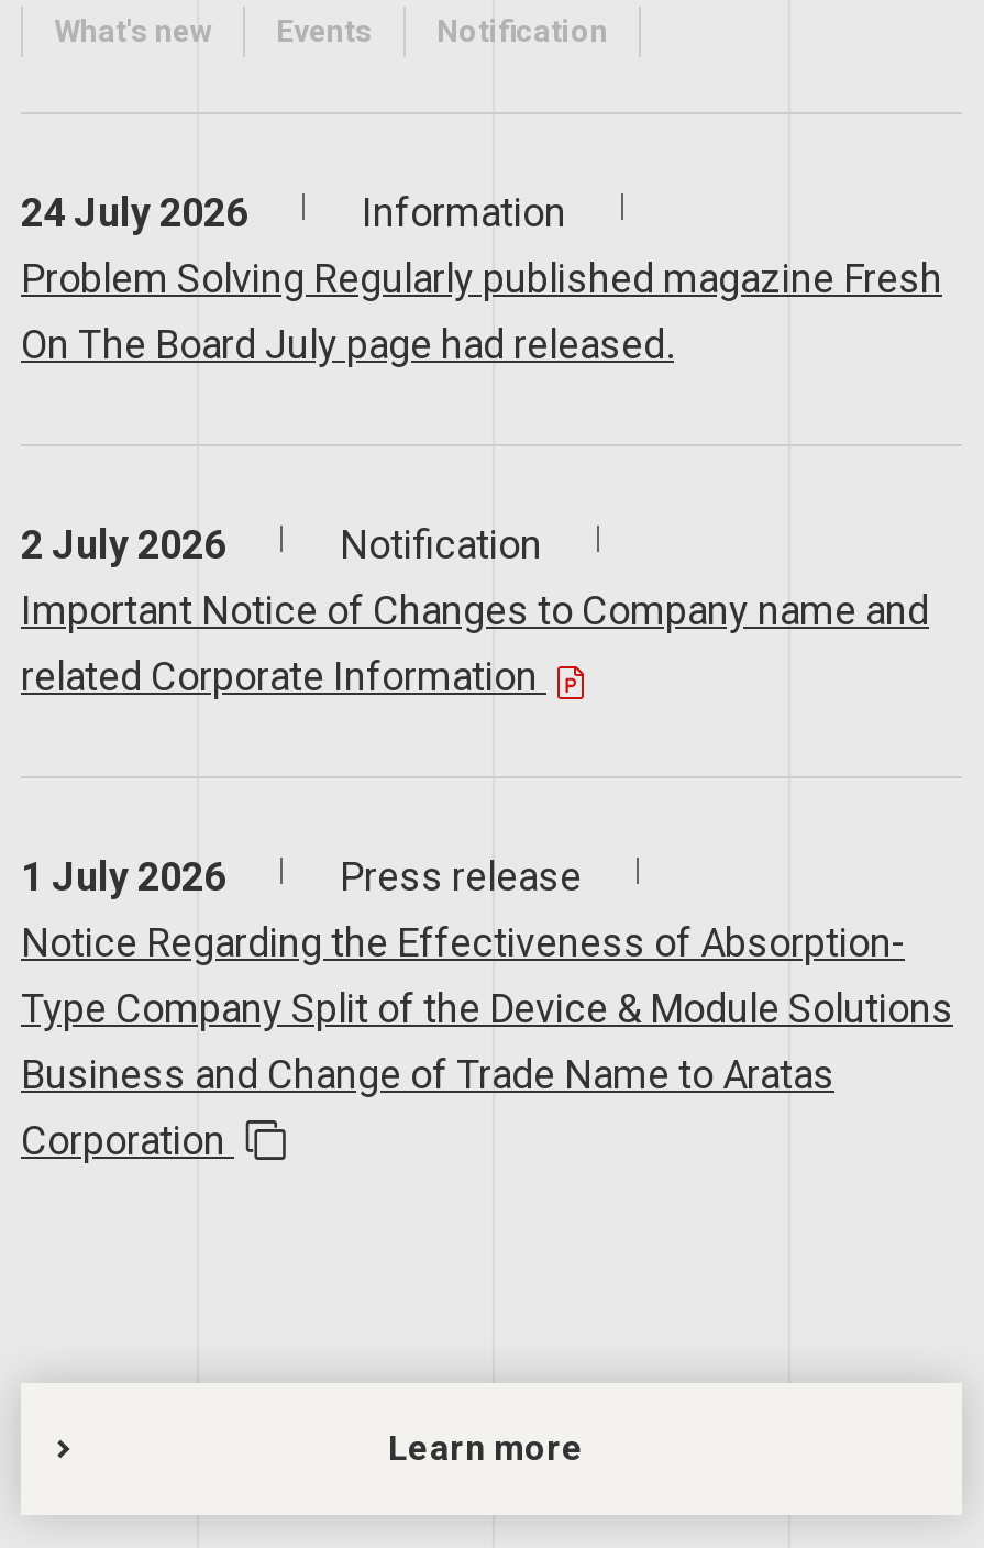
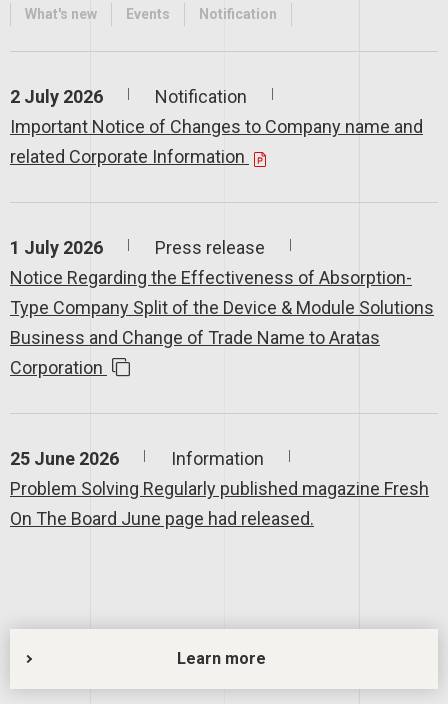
moved [21,190,942,302] -> [10,448,429,499]: Information | Problem Solving Regularly published magazine Fresh
[21,190,674,368] 24 July 2026 | On The Board July page had released. -> none
moved [21,522,953,1164] -> [10,86,434,378]: 2 July 2026 | Notification | Important Notice of Changes to Company name and | ... | Business and Change of Trade Name to Aratas | Corporation
none -> [10,448,314,529] 25 June 2026 | On The Board June page had released.

